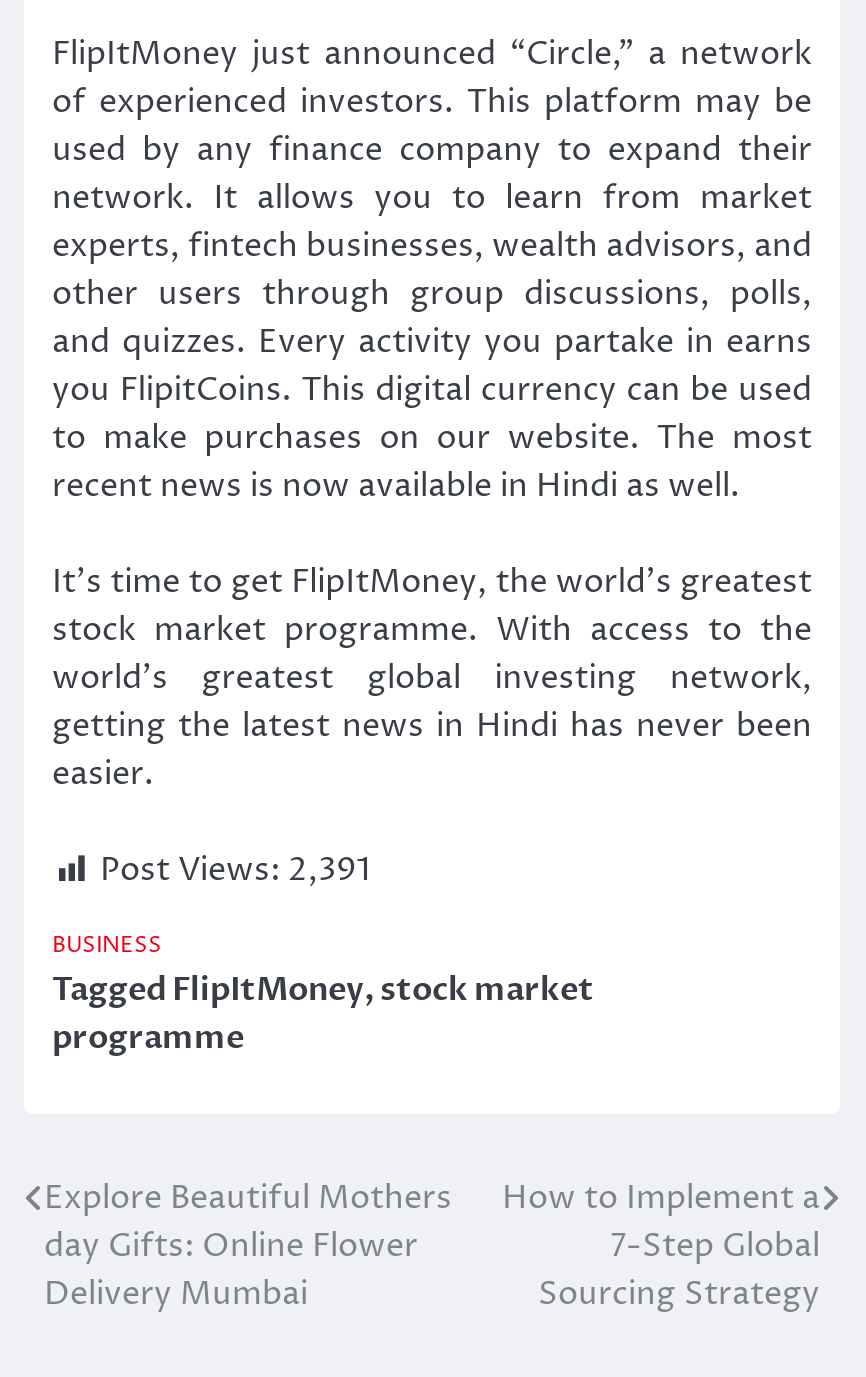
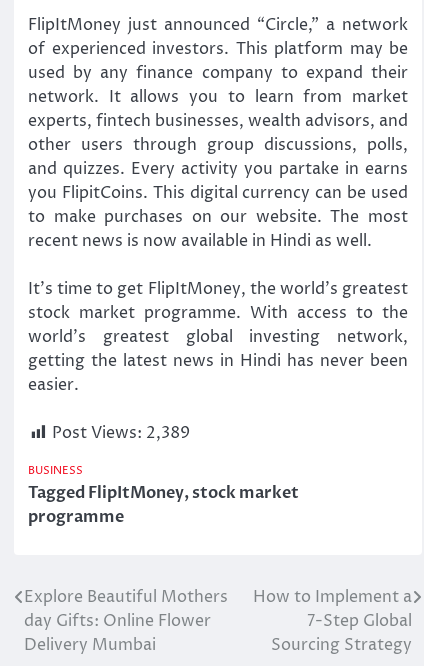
[100,848,370,892] Post Views: 2,391 -> [52,422,190,444] Post Views: 2,389

